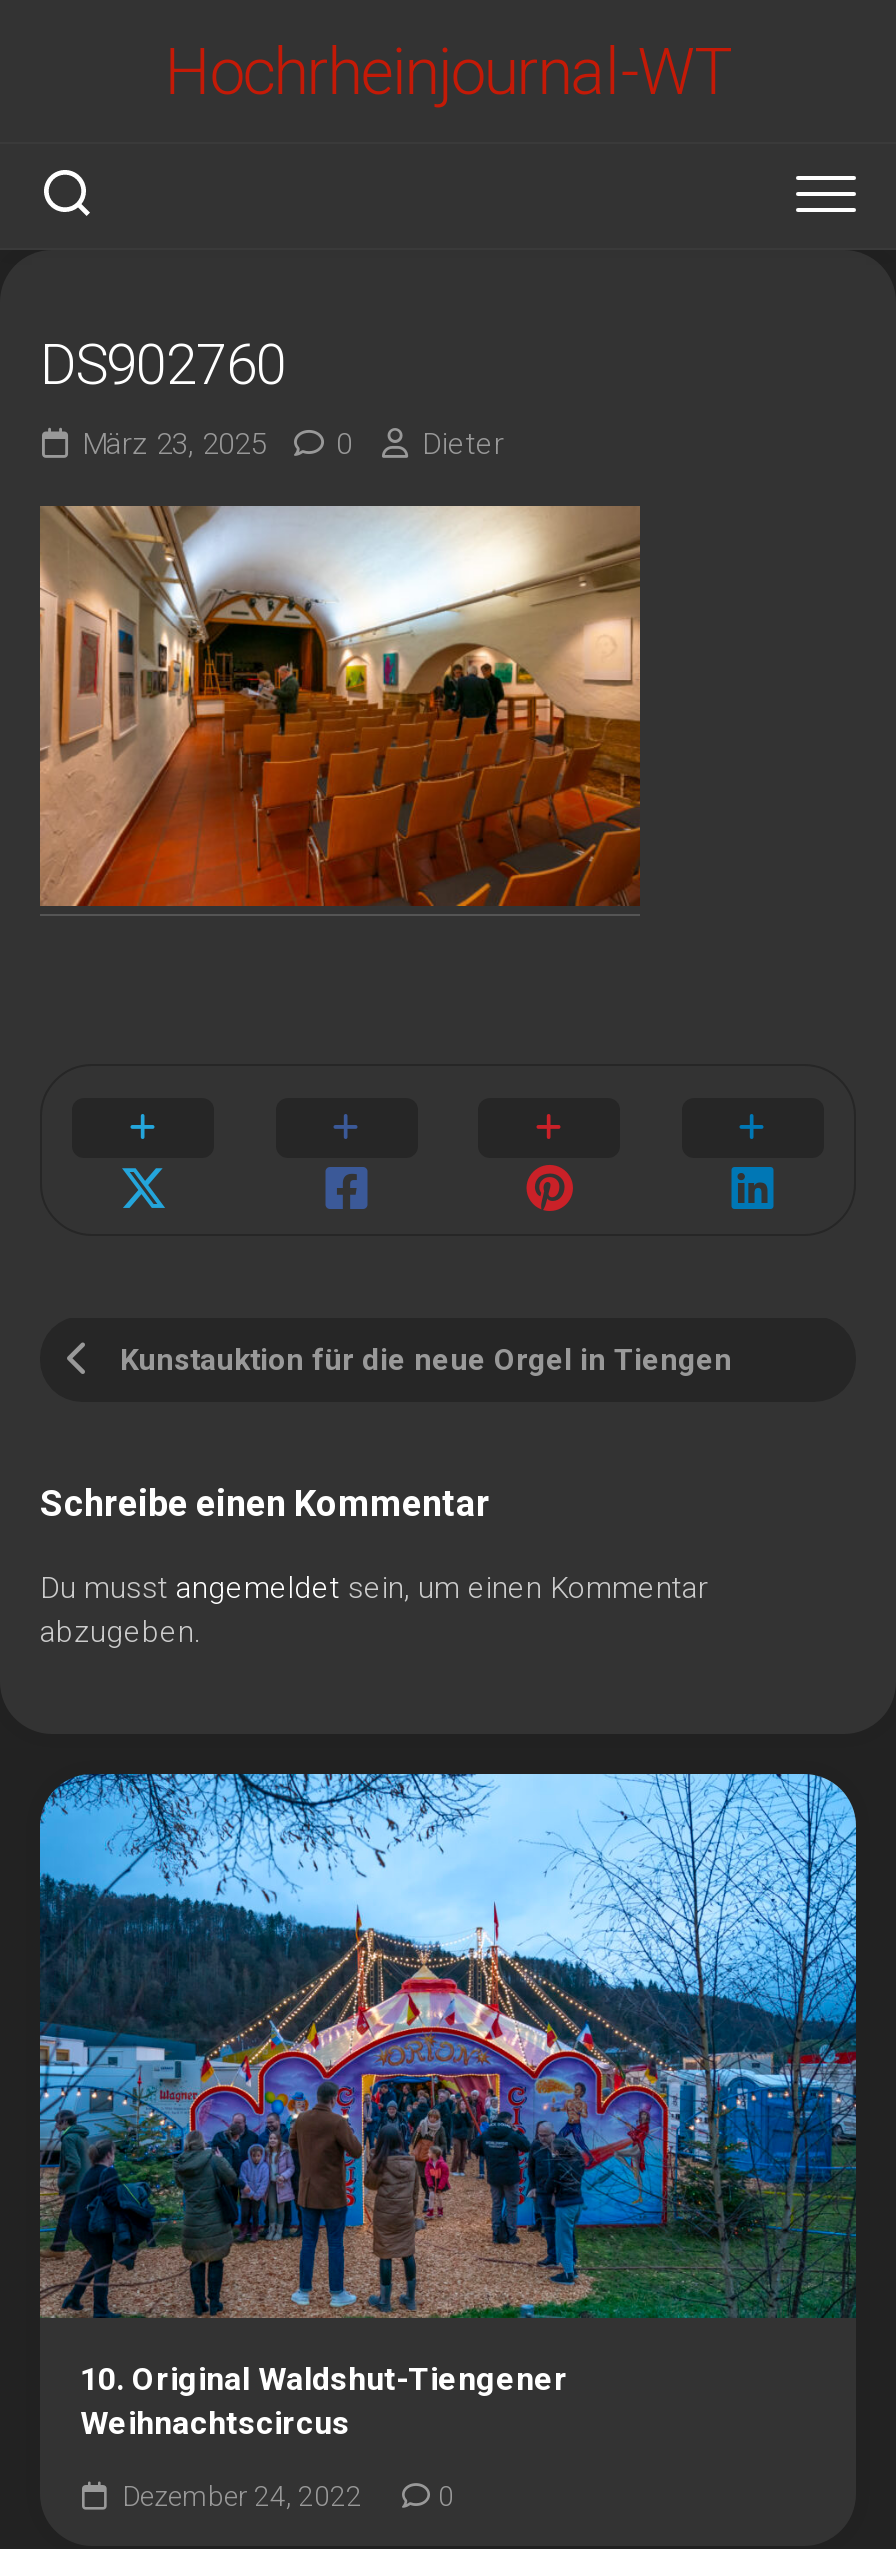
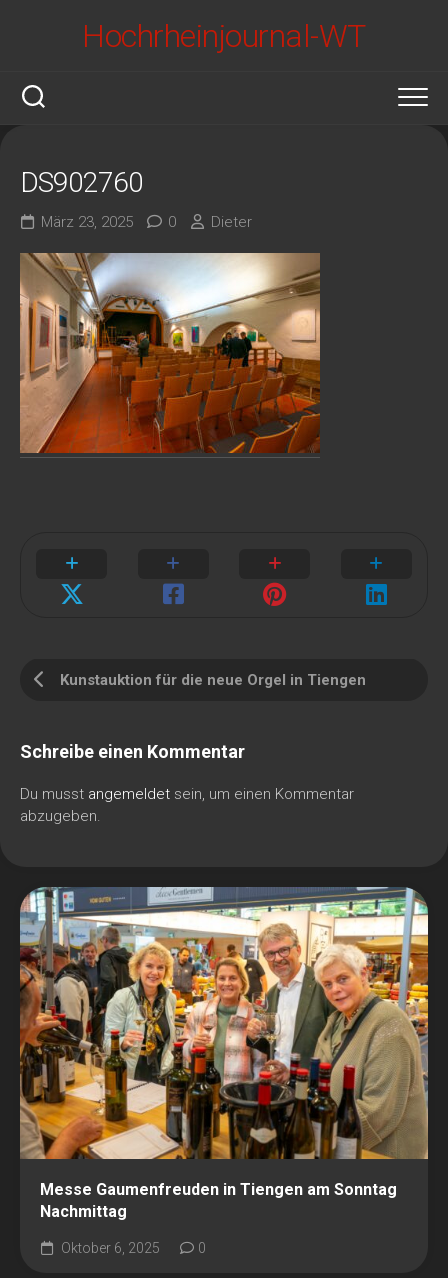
[38,1772,858,2443] [image] | 10. Original Waldshut-Tiengener | Weihnachtscircus -> [19,886,429,1221] [image] | Messe Gaumenfreuden in Tiengen am Sonntag | Nachmittag
[116,2481,362,2513] Dezember 24, 2022 -> [58,1240,160,1256] Oktober 6, 2025

